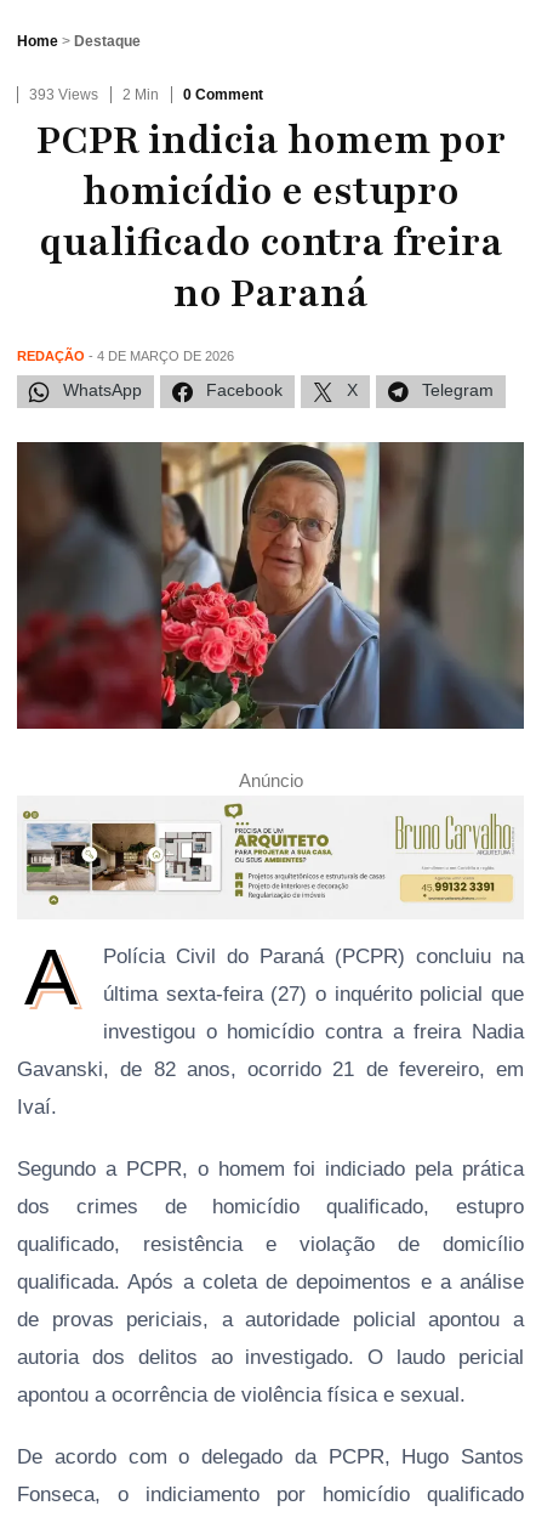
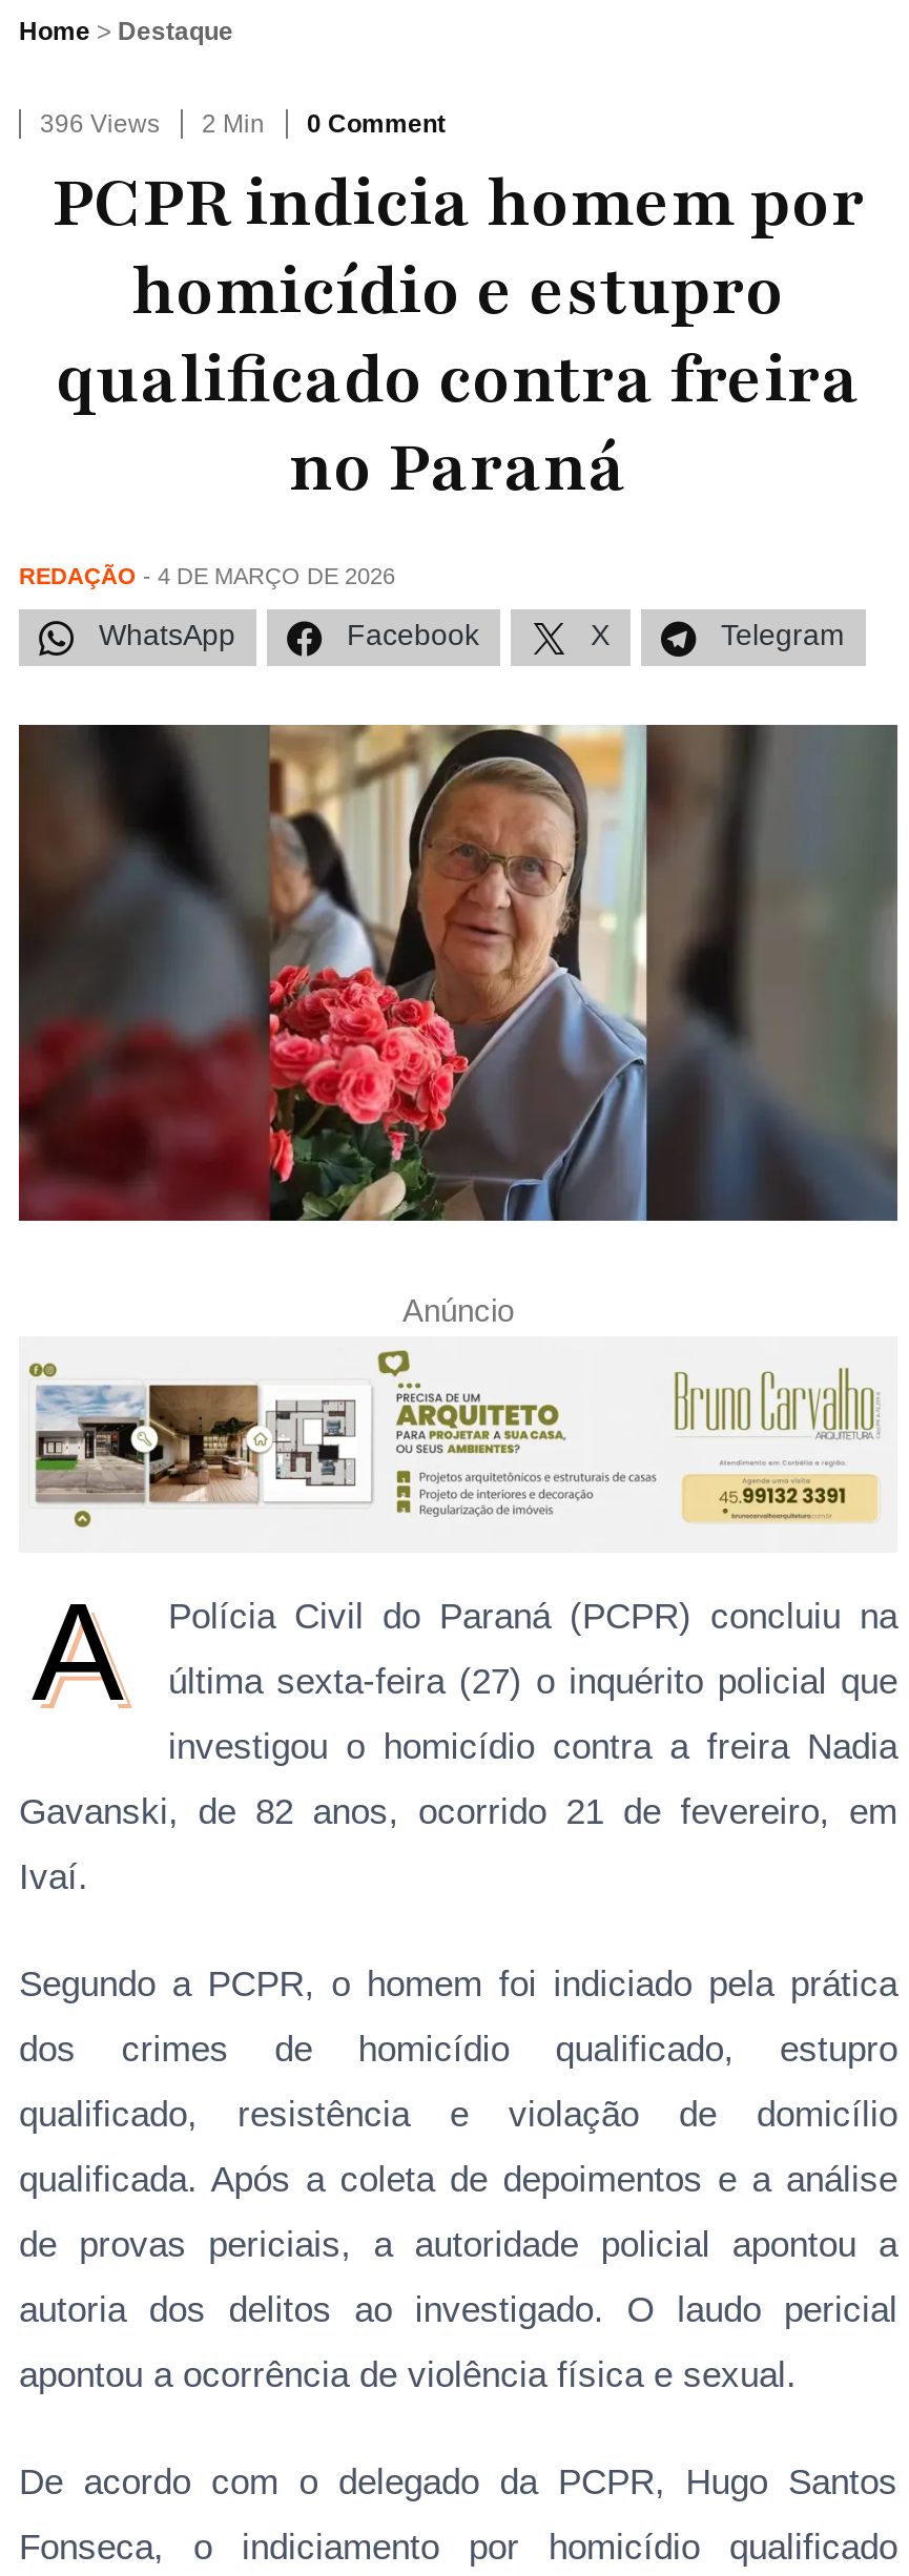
[29,87,263,104] 393 Views 2 Min 0 Comment -> [40,110,446,140] 396 Views 2 Min 0 Comment

